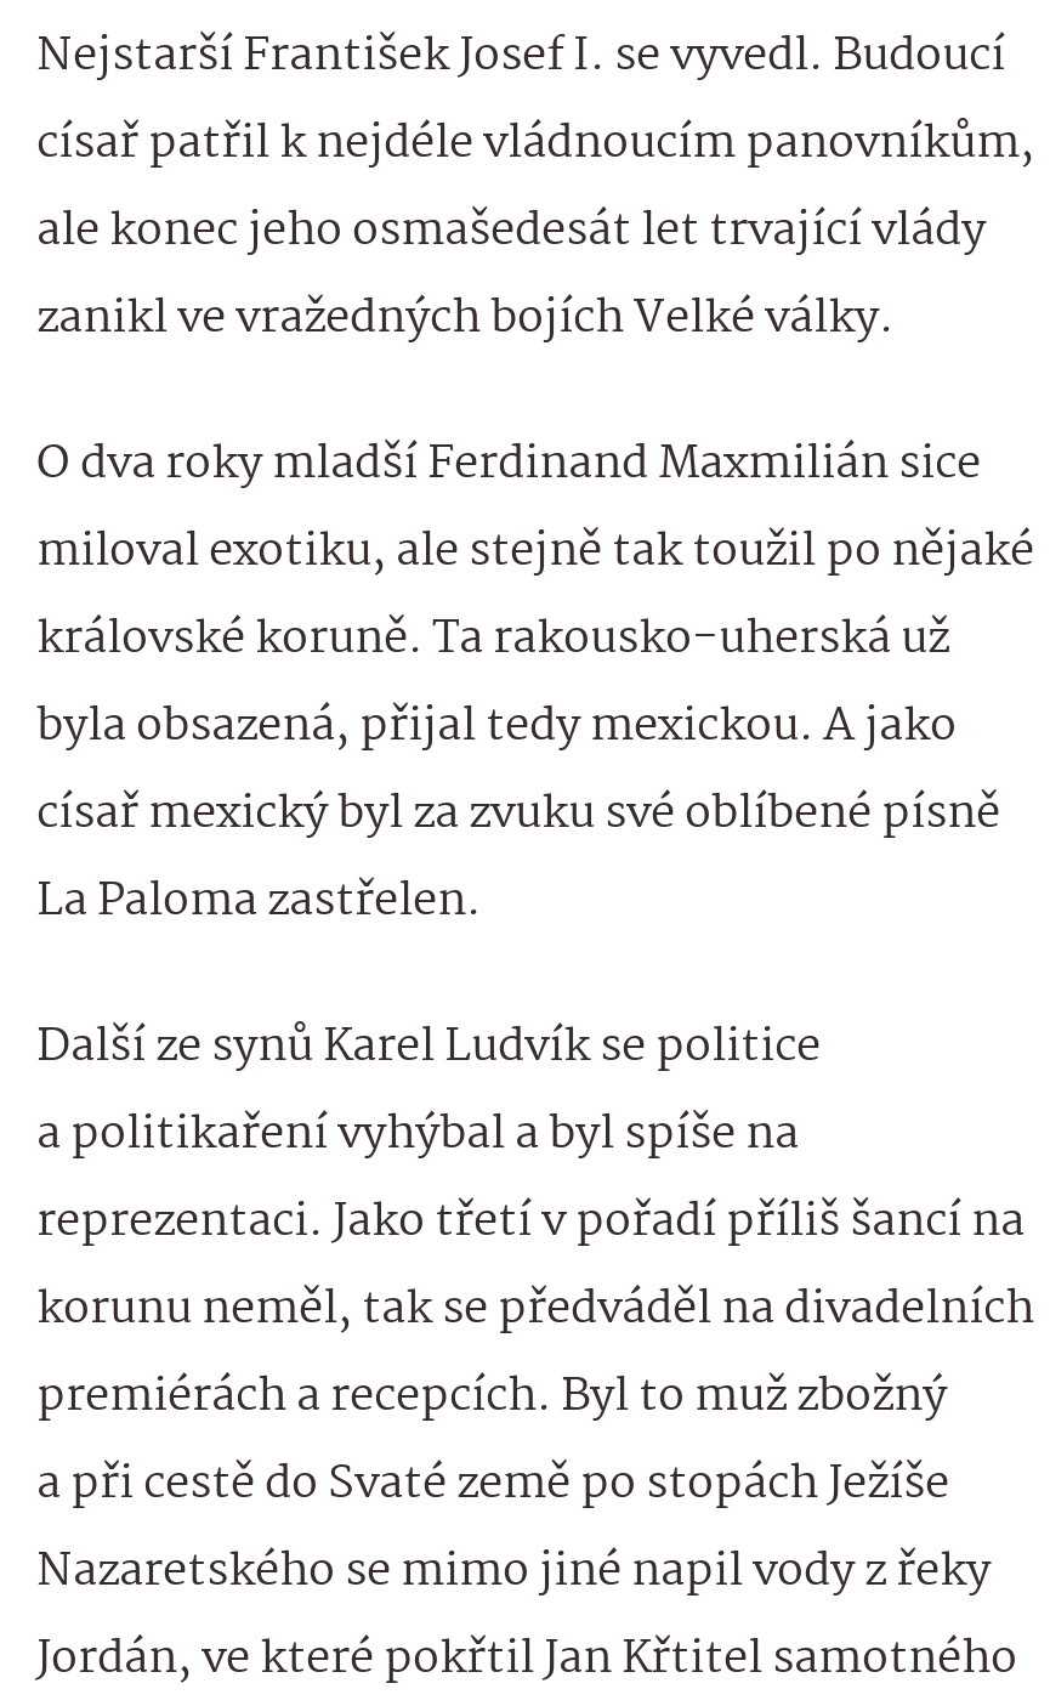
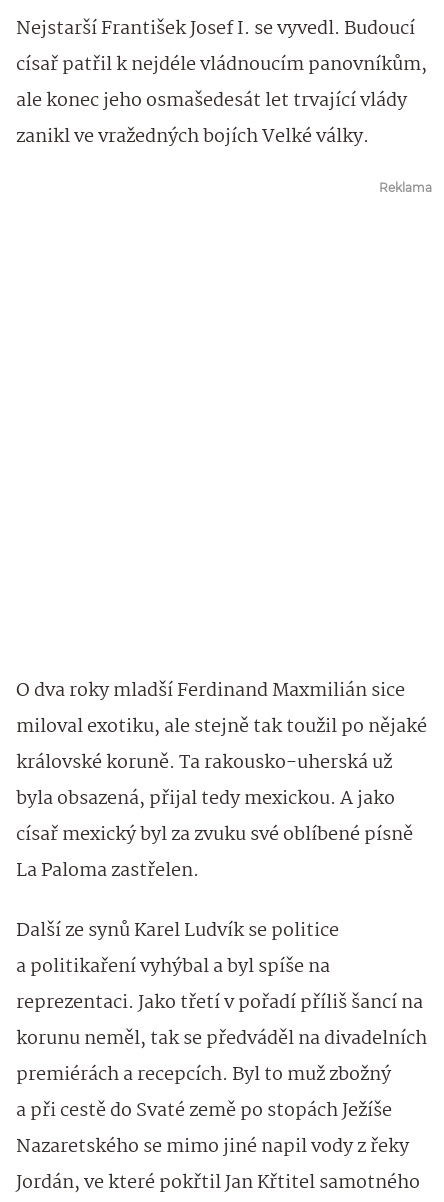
none -> [379,180,432,195] Reklama

